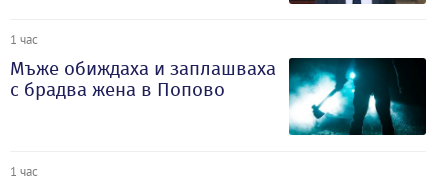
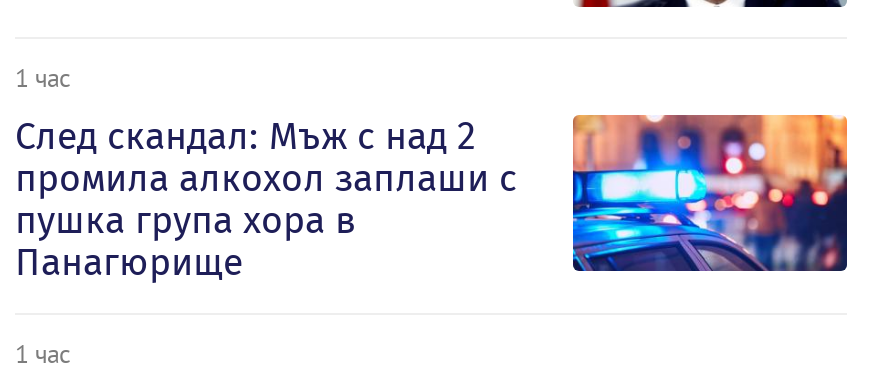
[10,57,427,136] [image] | Мъже обиждаха и заплашваха | с брадва жена в Попово -> [15,114,849,286] [image] | След скандал: Мъж с над 2 | промила алкохол заплаши с | пушка група хора в | Панагюрище

